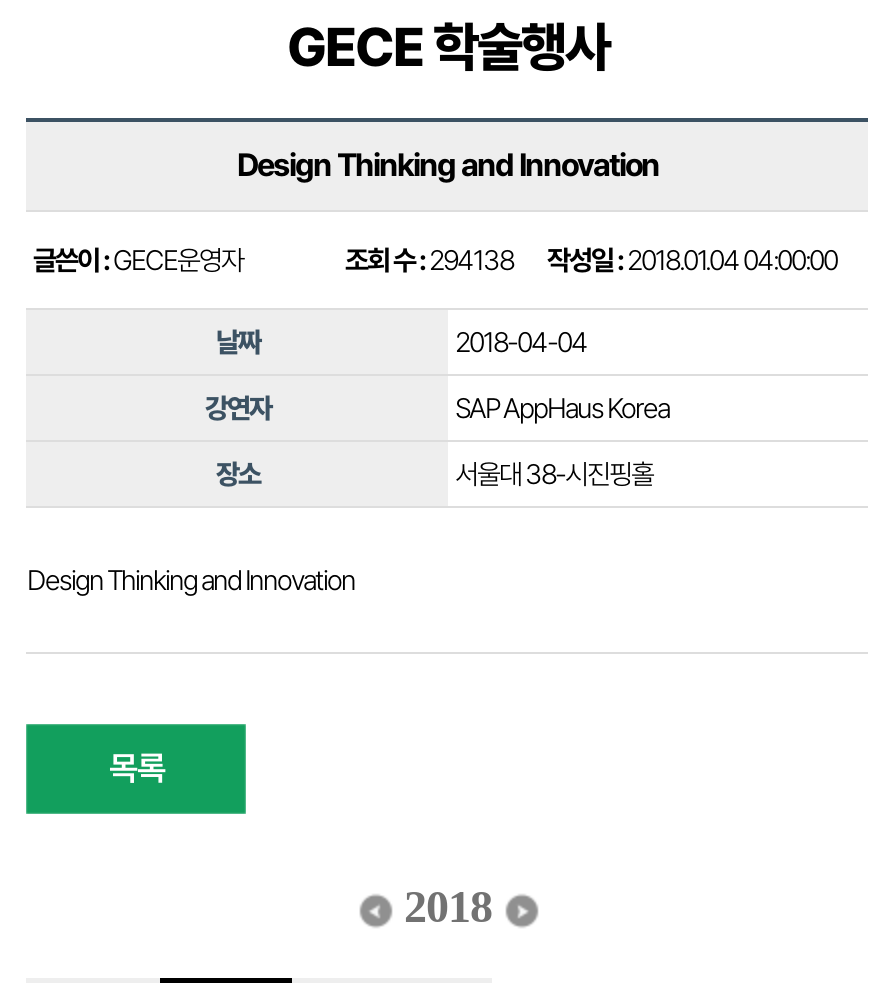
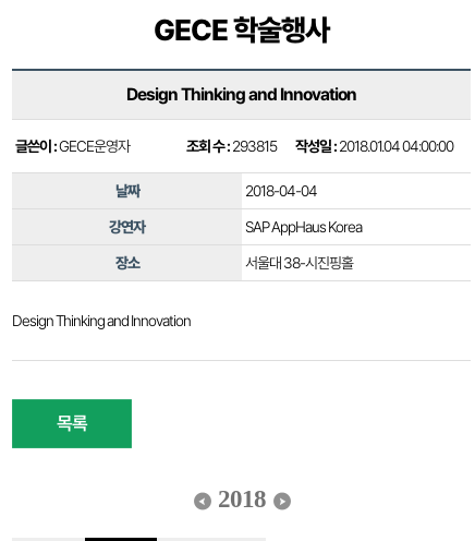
[345,244,837,276] 조회 수 : 294138 작성일 : 2018.01.04 04:00:00 -> [187,137,454,155] 조회 수 : 293815 작성일 : 2018.01.04 04:00:00

